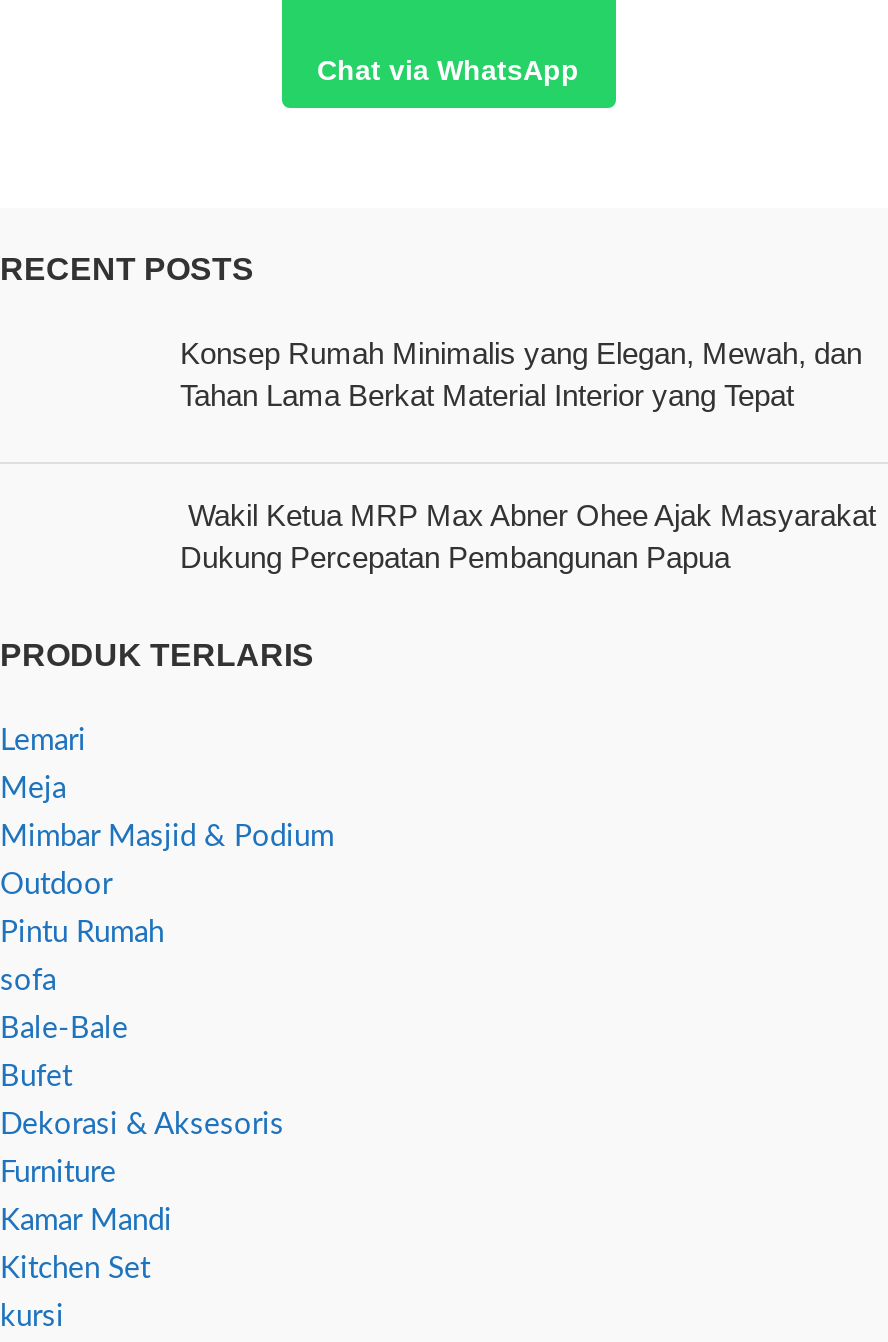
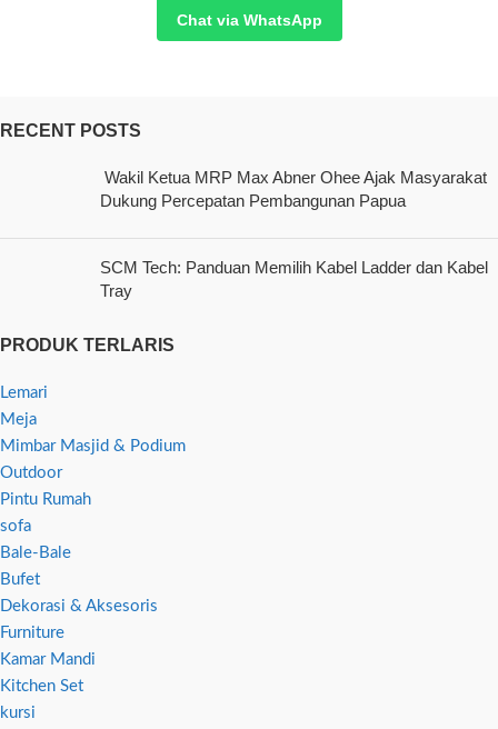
[180,336,862,412] Konsep Rumah Minimalis yang Elegan, Mewah, dan | Tahan Lama Berkat Material Interior yang Tepat -> none
moved [180,498,876,574] -> [100,168,487,210]: Wakil Ketua MRP Max Abner Ohee Ajak Masyarakat | Dukung Percepatan Pembangunan Papua
none -> [100,258,488,300] SCM Tech: Panduan Memilih Kabel Ladder dan Kabel | Tray

